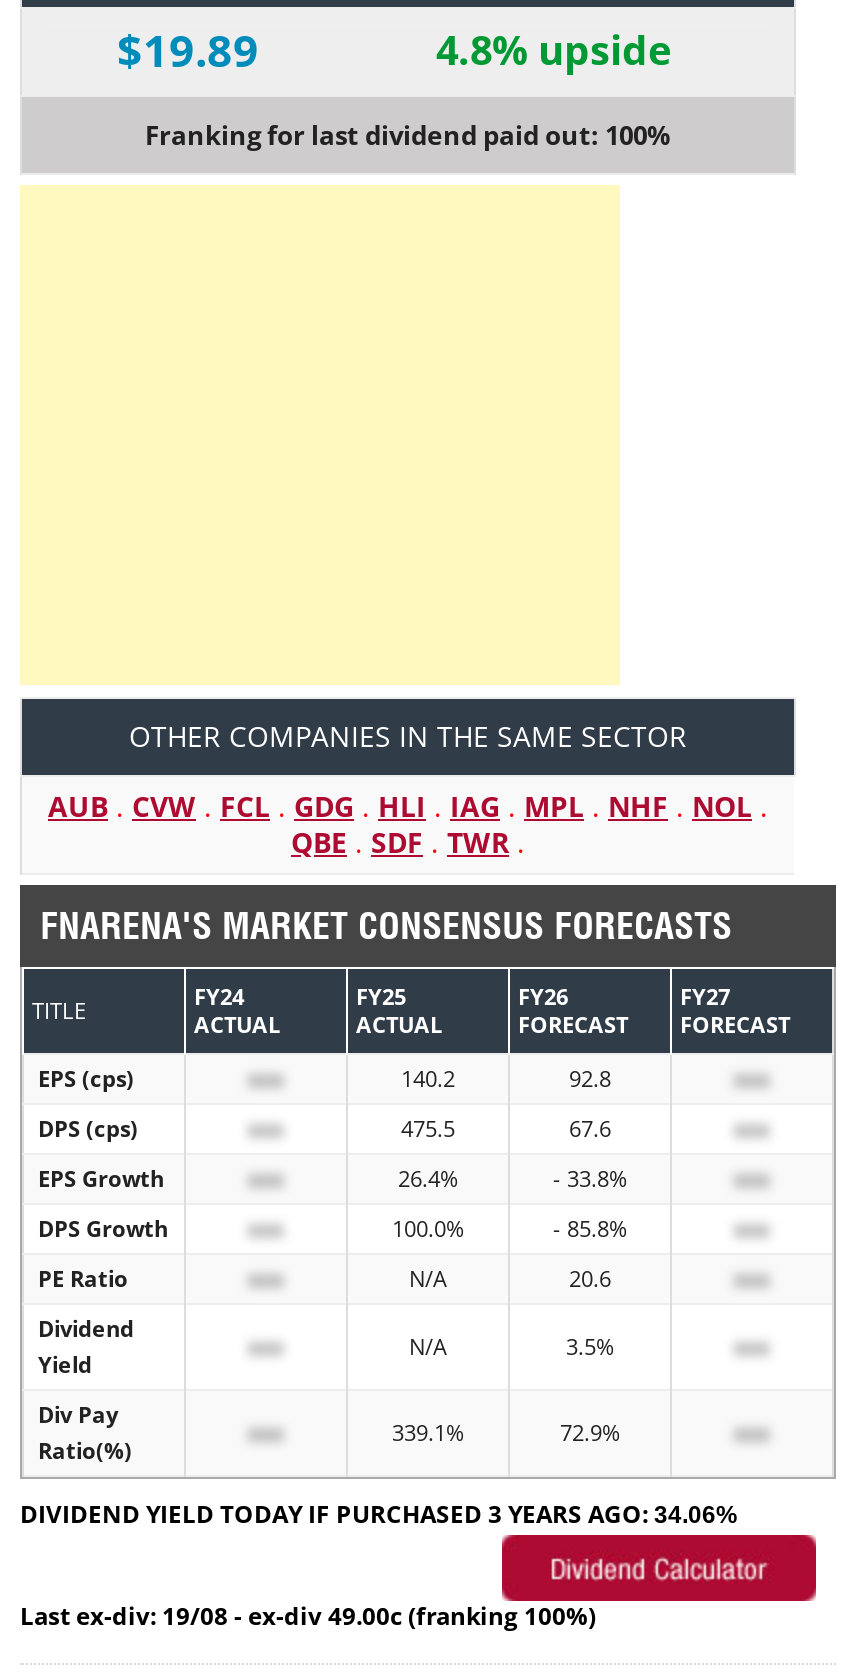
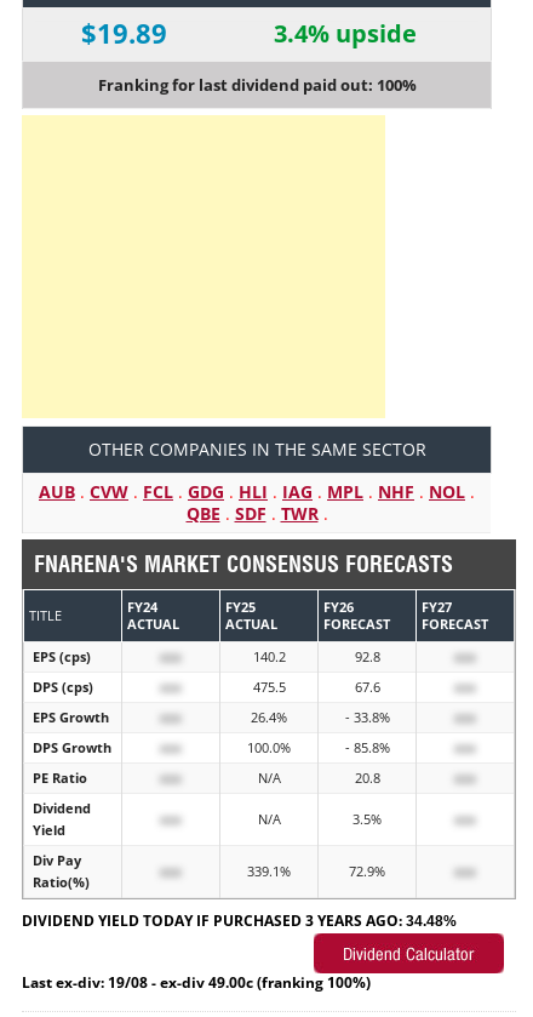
[436,22,672,76] 4.8% upside -> [274,16,417,49] 3.4% upside
[569,1263,611,1293] 20.6 -> [354,768,380,786] 20.8
[20,1497,738,1531] DIVIDEND YIELD TODAY IF PURCHASED 3 YEARS AGO: 34.06% -> [22,910,457,931] DIVIDEND YIELD TODAY IF PURCHASED 3 YEARS AGO: 34.48%

